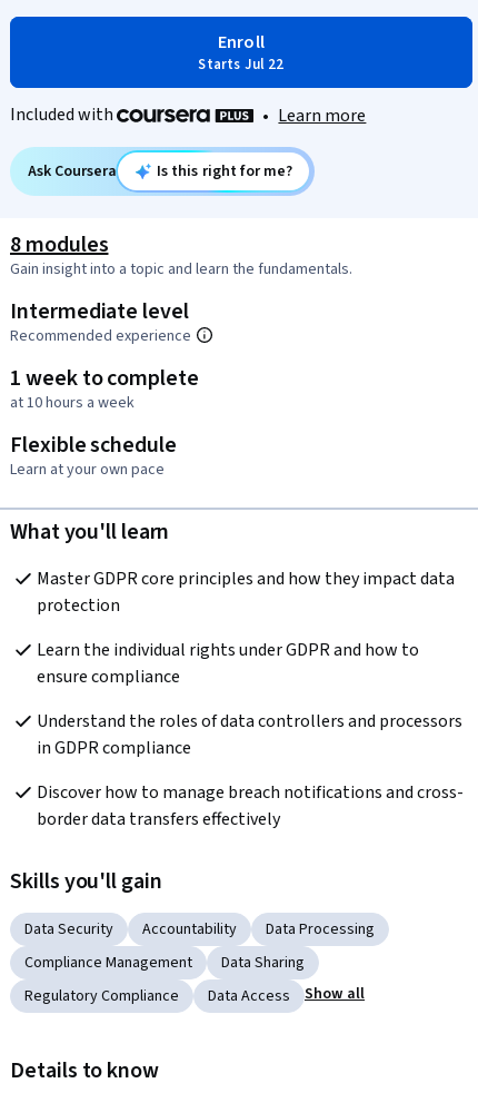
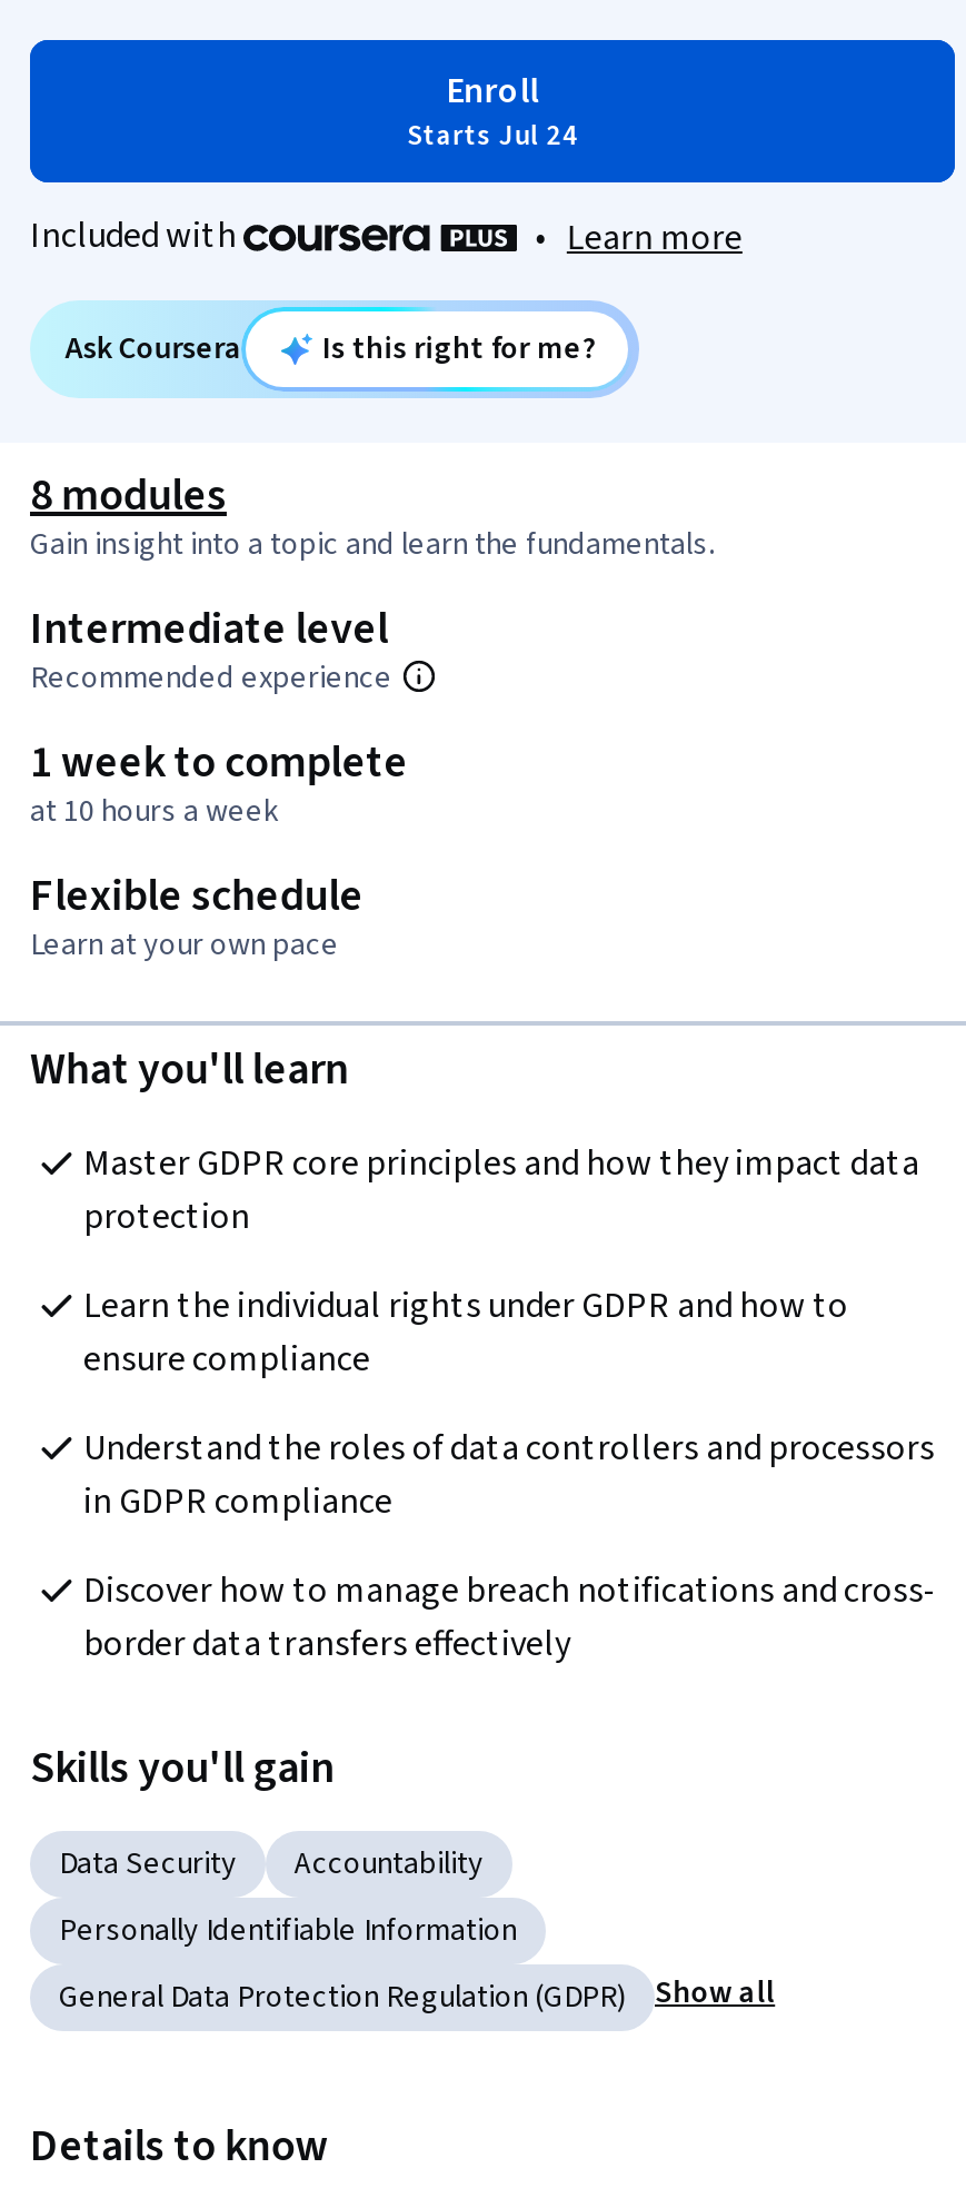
[198,55,284,75] Starts Jul 22 -> [407,116,578,156] Starts Jul 24
[24,918,375,1007] Data Processing | Compliance Management | Data Sharing | Regulatory Compliance | Data Access -> [59,1909,626,2020] Personally Identifiable Information | General Data Protection Regulation (GDPR)

